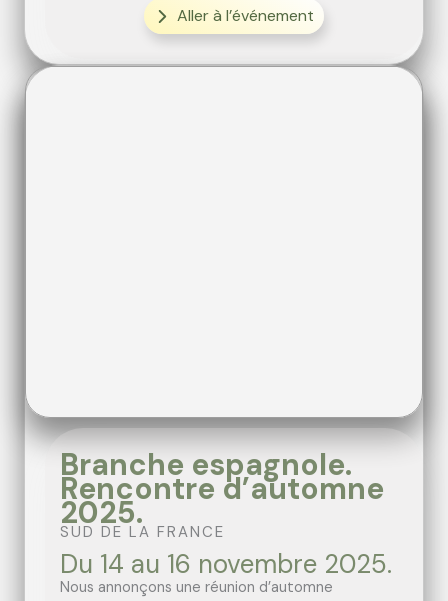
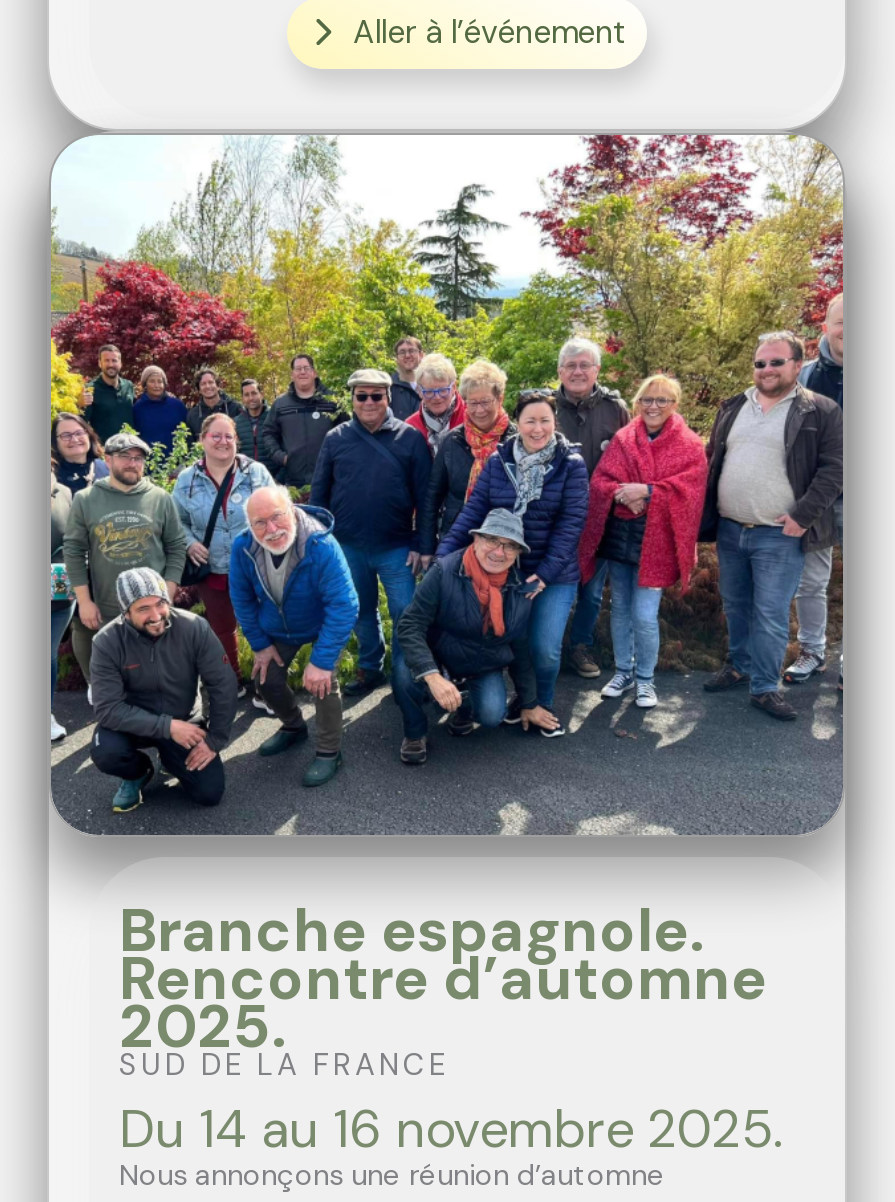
none -> [49,134,845,836] [image]

